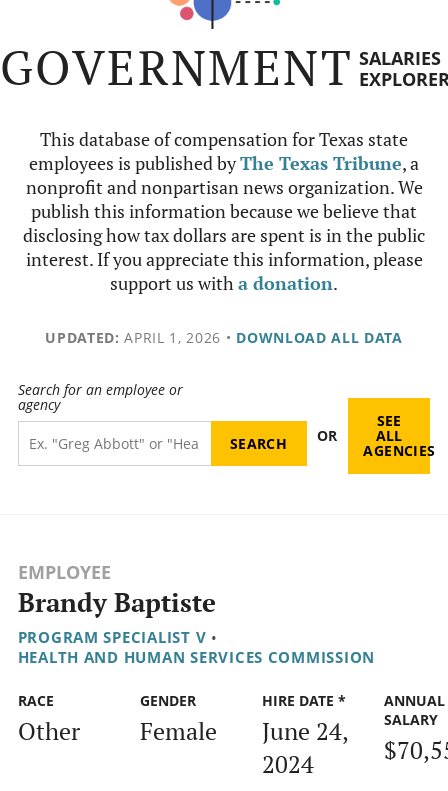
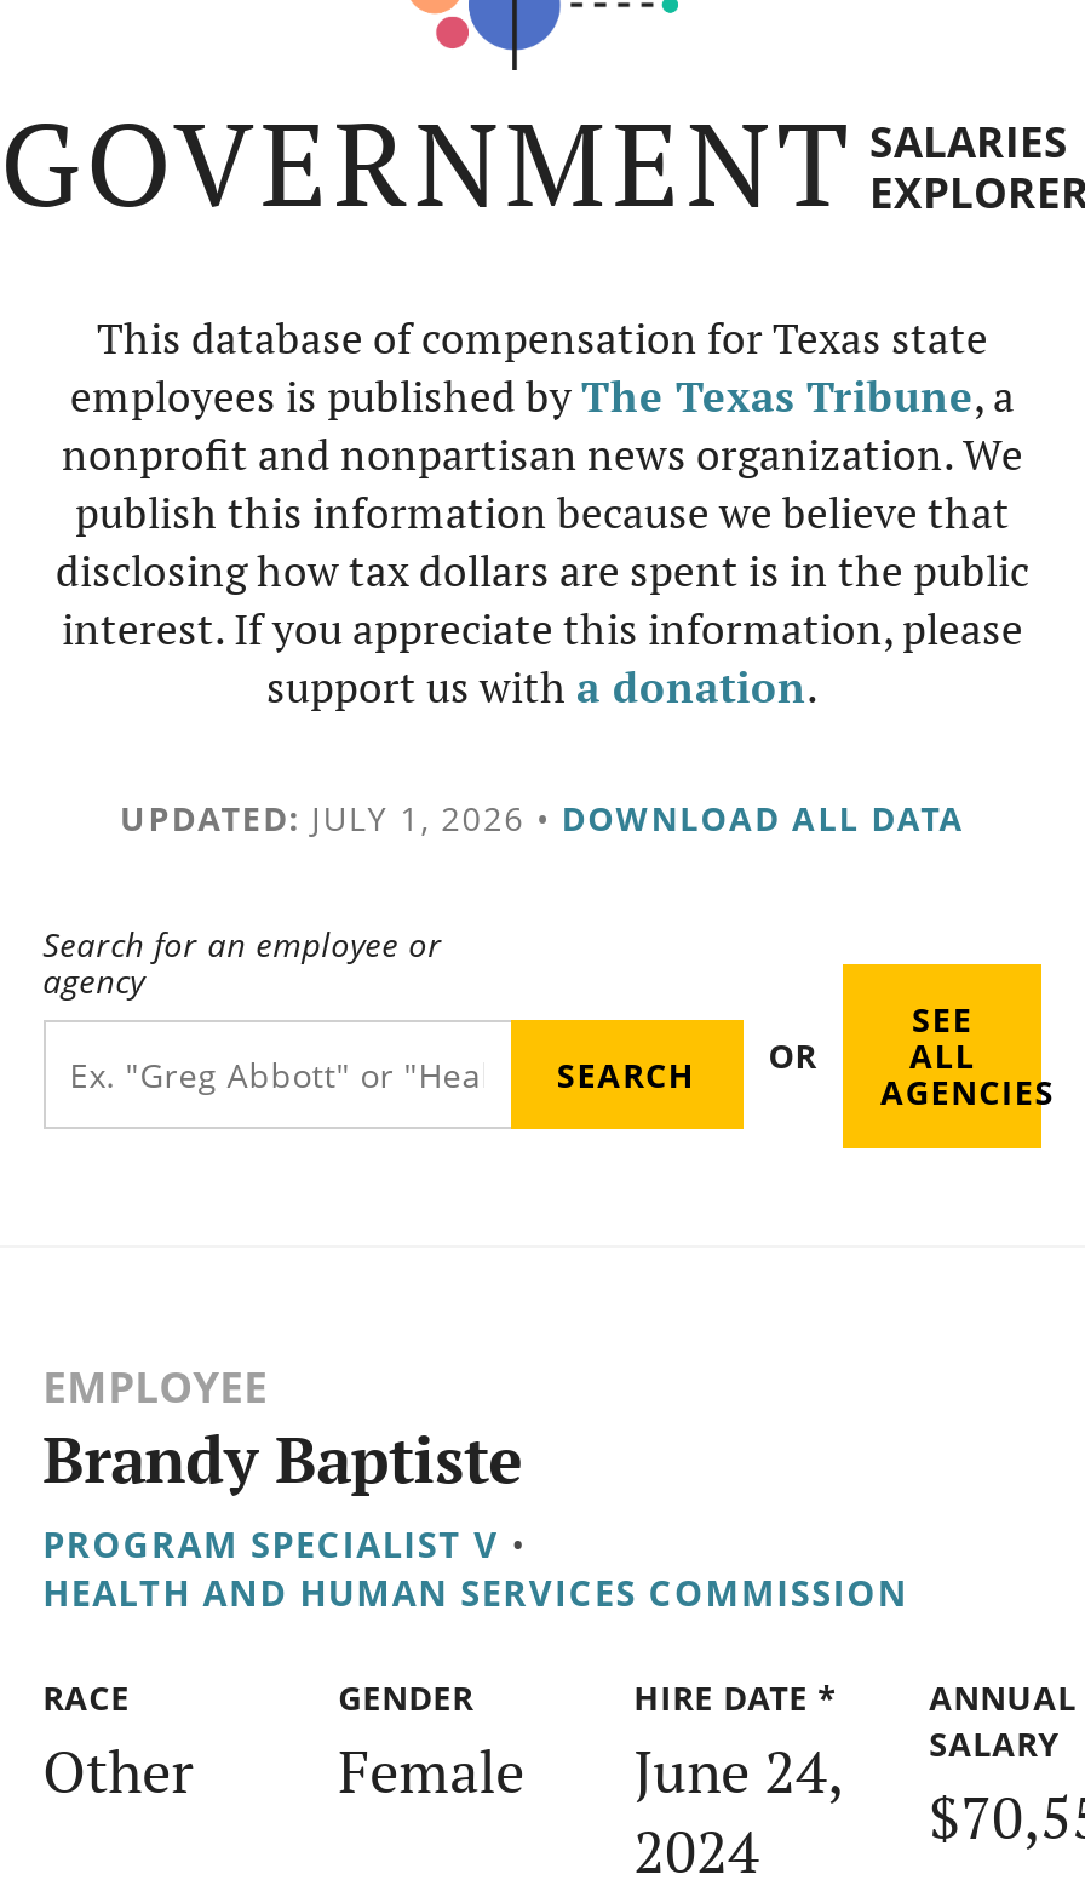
[45,328,403,347] UPDATED: APRIL 1, 2026 • DOWNLOAD ALL DATA -> [120,795,965,841] UPDATED: JULY 1, 2026 • DOWNLOAD ALL DATA

